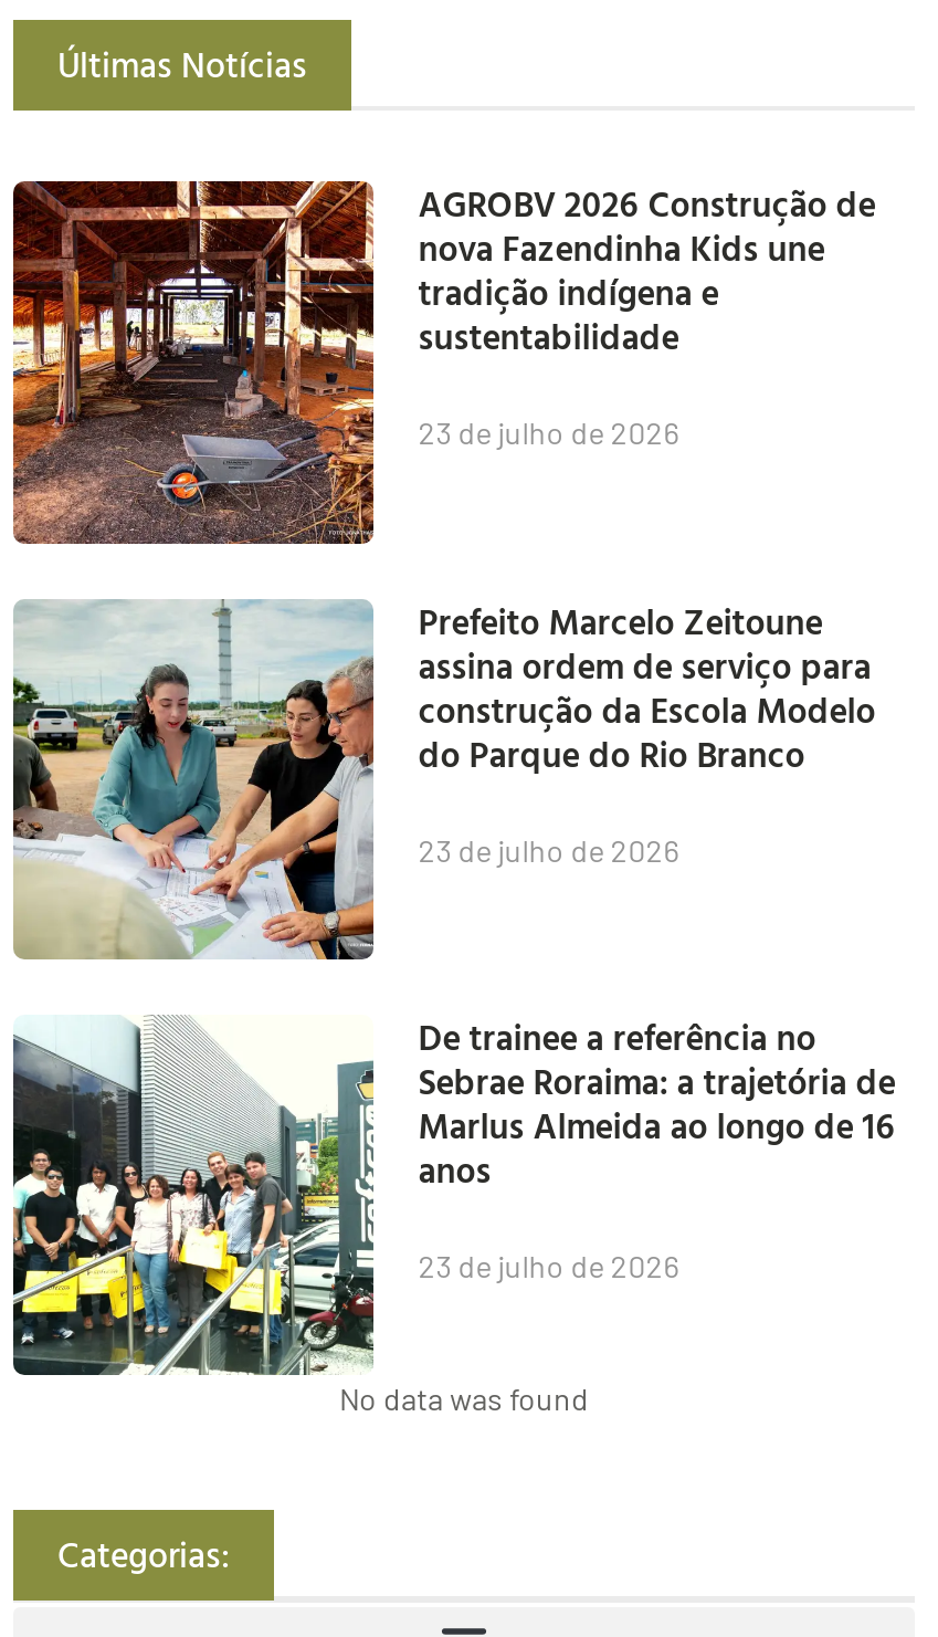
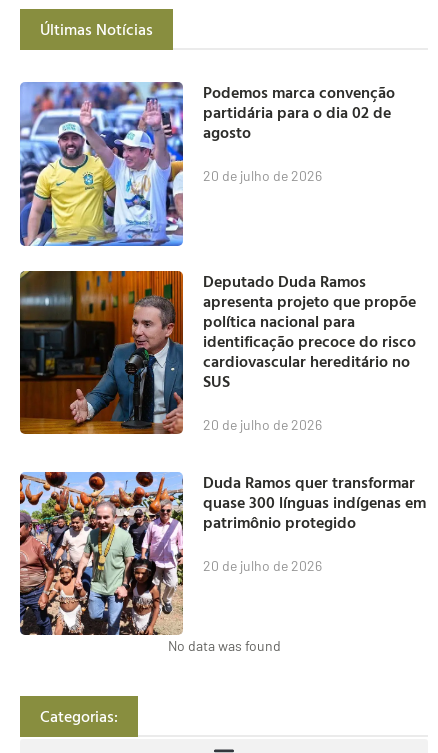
[11,178,875,546] [image] | AGROBV 2026 Construção de | nova Fazendinha Kids une | tradição indígena e | sustentabilidade -> [19,80,395,247] [image] | Podemos marca convenção | partidária para o dia 02 de | agosto
[418,414,679,452] 23 de julho de 2026 -> [203,167,322,184] 20 de julho de 2026
[11,594,875,959] [image] | Prefeito Marcelo Zeitoune | assina ordem de serviço para | construção da Escola Modelo | do Parque do Rio Branco -> [19,269,416,435] [image] | Deputado Duda Ramos | apresenta projeto que propõe | política nacional para | identificação precoce do risco | cardiovascular hereditário no | SUS
[418,830,679,868] 23 de julho de 2026 -> [203,416,322,433] 20 de julho de 2026
[11,1010,895,1375] [image] | De trainee a referência no | Sebrae Roraima: a trajetória de | Marlus Almeida ao longo de 16 | anos -> [19,470,426,636] [image] | Duda Ramos quer transformar | quase 300 línguas indígenas em | patrimônio protegido
[418,1246,679,1284] 23 de julho de 2026 -> [203,557,322,574] 20 de julho de 2026

